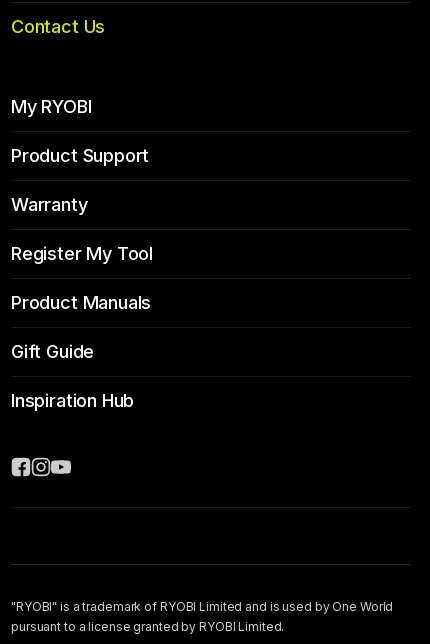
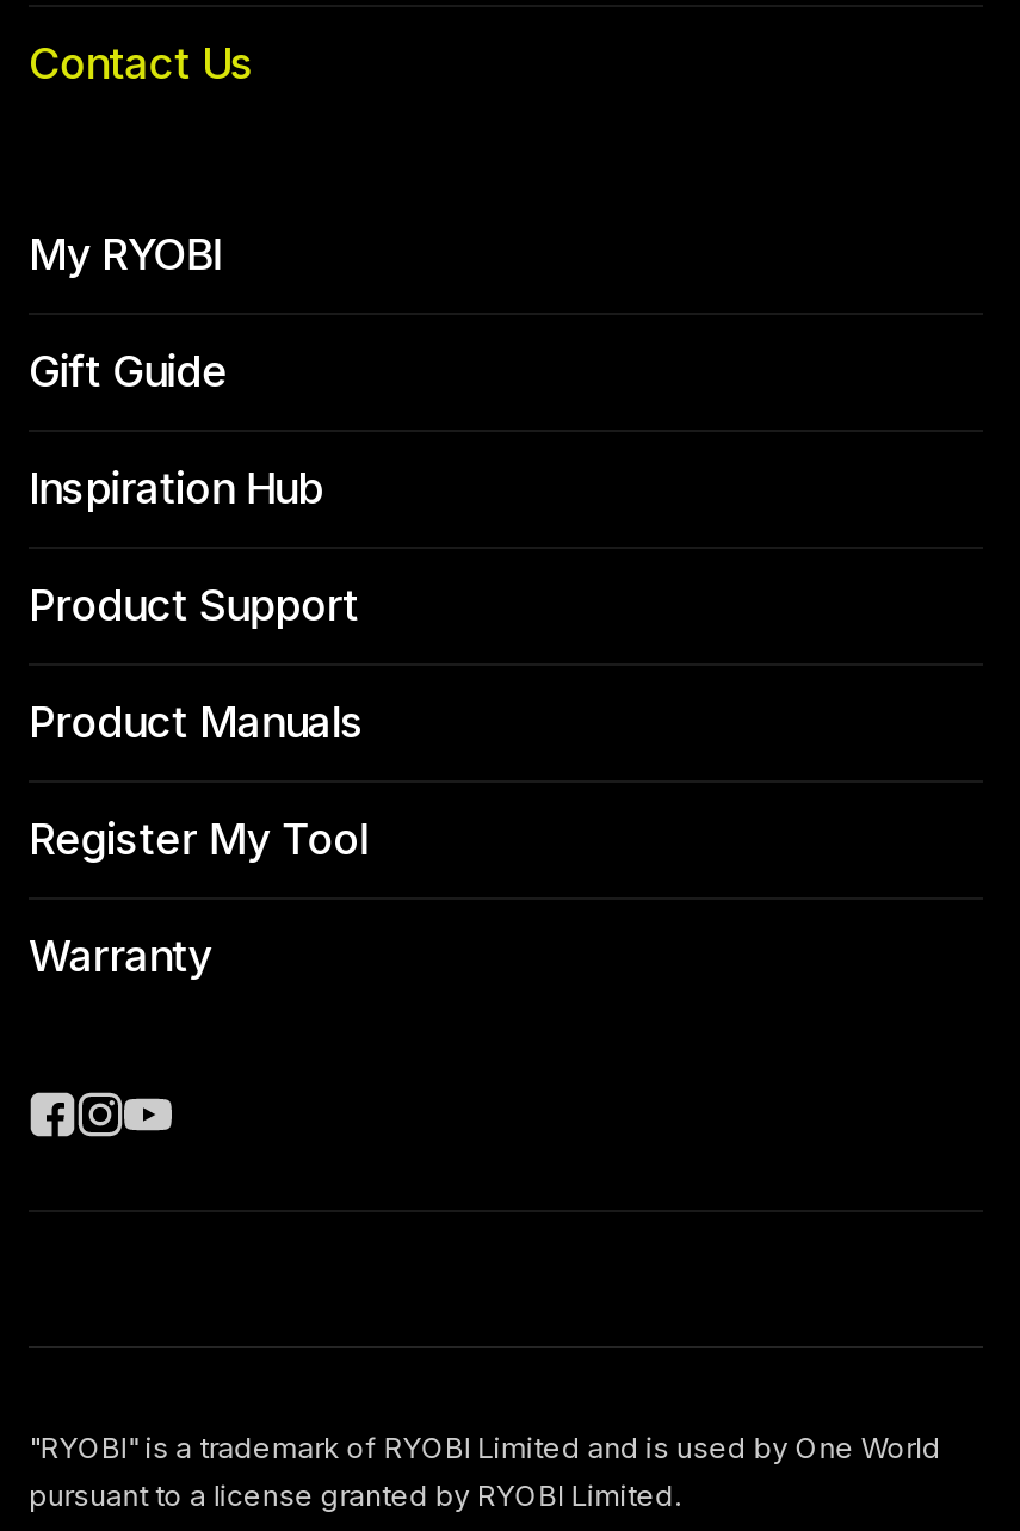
moved [11,145,153,313] -> [29,580,368,981]: Product Support | Warranty | Register My Tool | Product Manuals
moved [11,341,134,411] -> [29,346,323,513]: Gift Guide | Inspiration Hub

